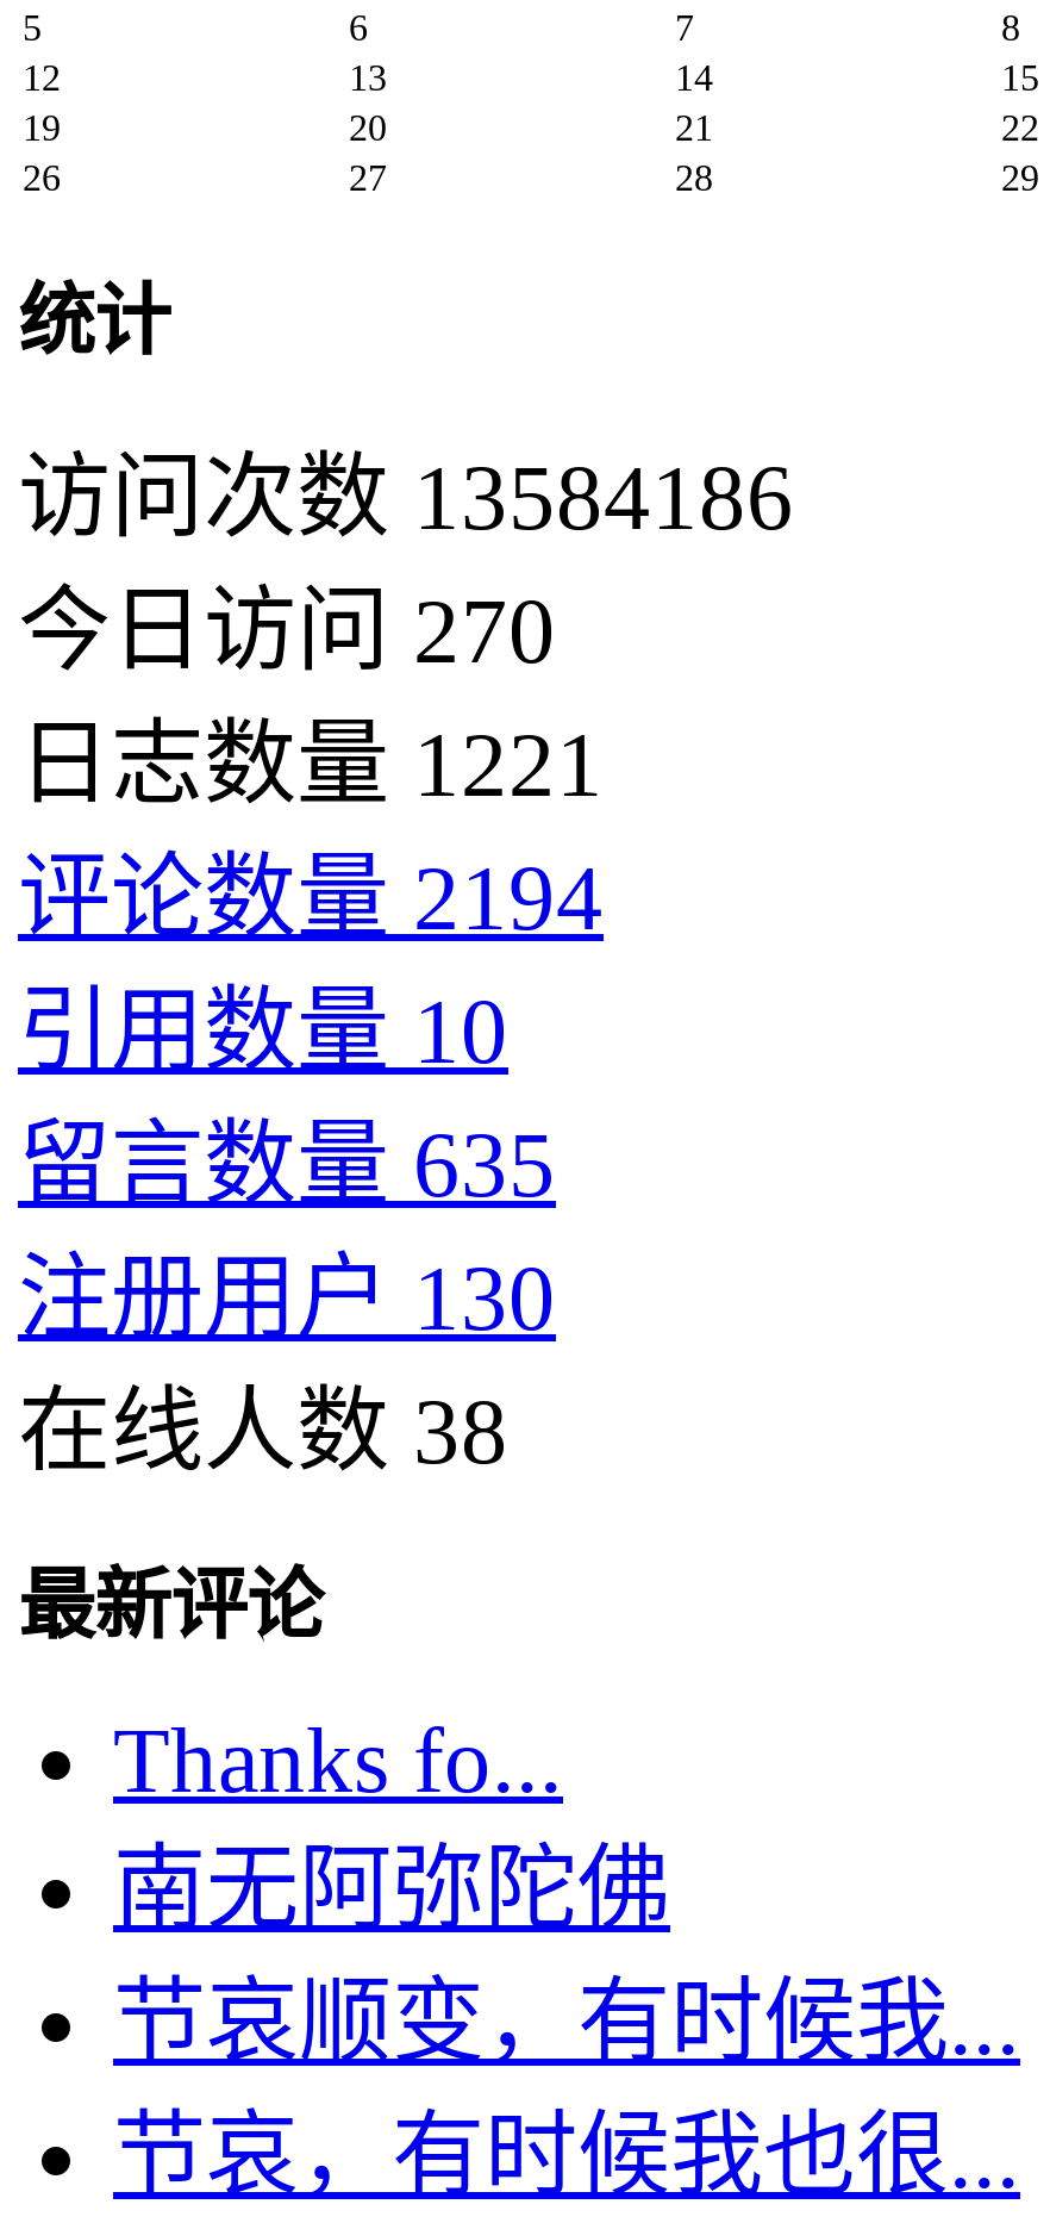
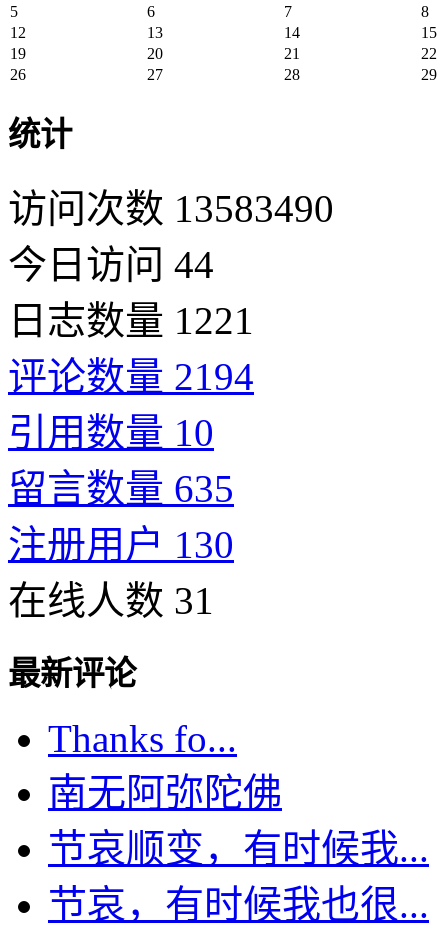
[18,445,794,548] 访问次数 13584186 -> [8,187,334,230] 访问次数 13583490
[18,579,556,681] 今日访问 270 -> [8,243,214,286] 今日访问 44
[18,1379,508,1482] 在线人数 38 -> [8,579,214,622] 在线人数 31

